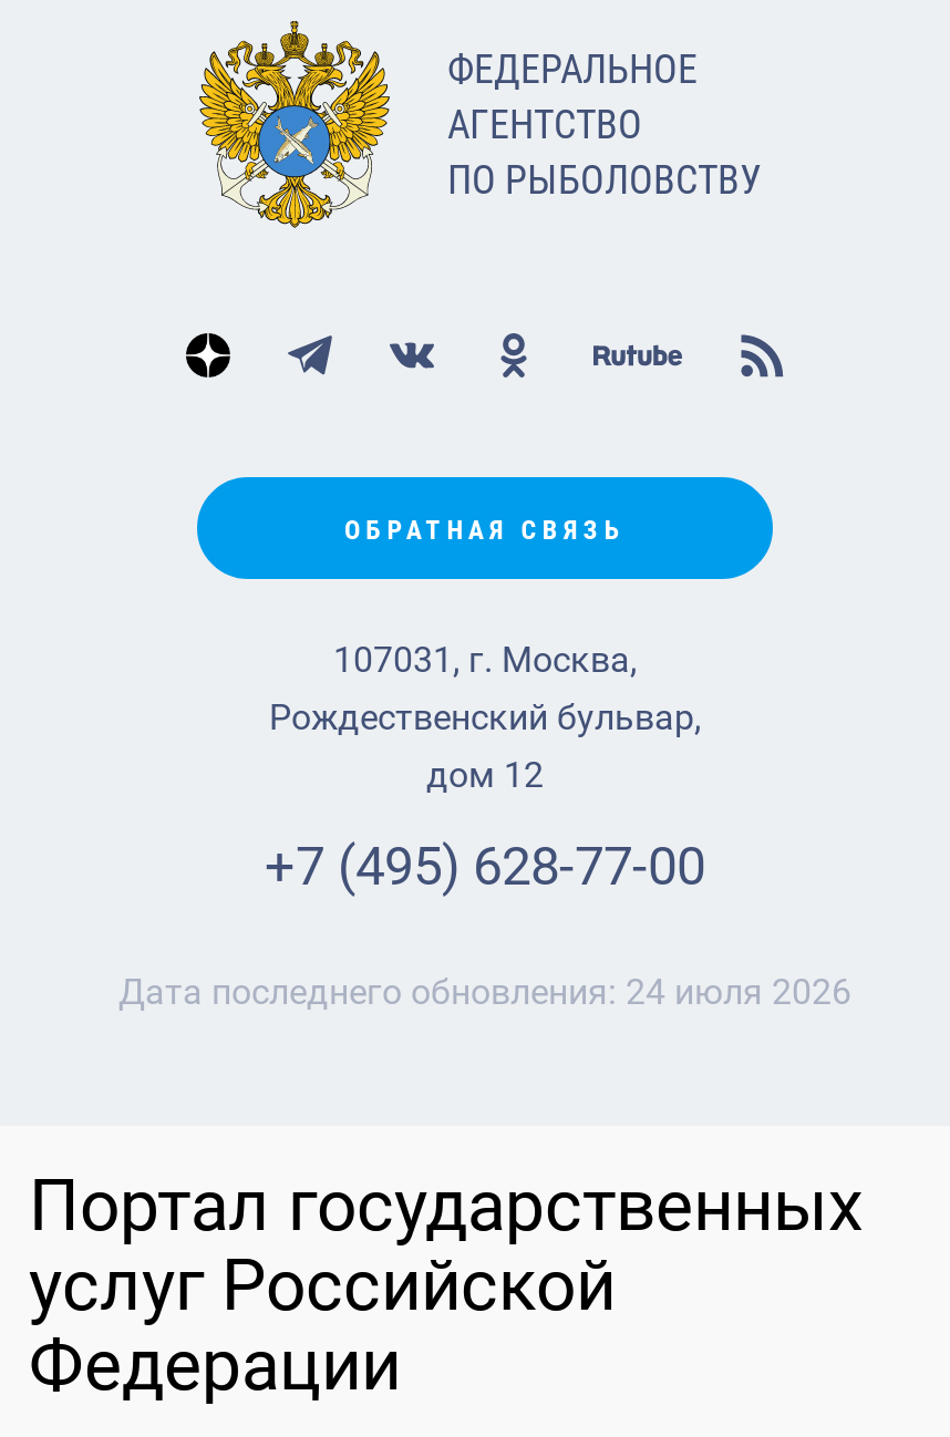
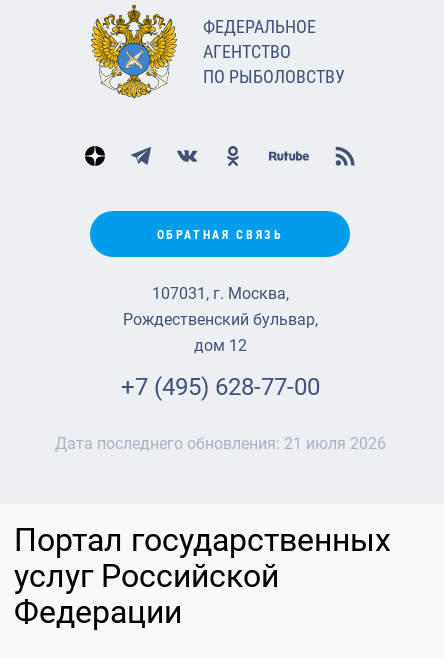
[118,971,851,1013] Дата последнего обновления: 24 июля 2026 -> [54,434,385,453] Дата последнего обновления: 21 июля 2026

